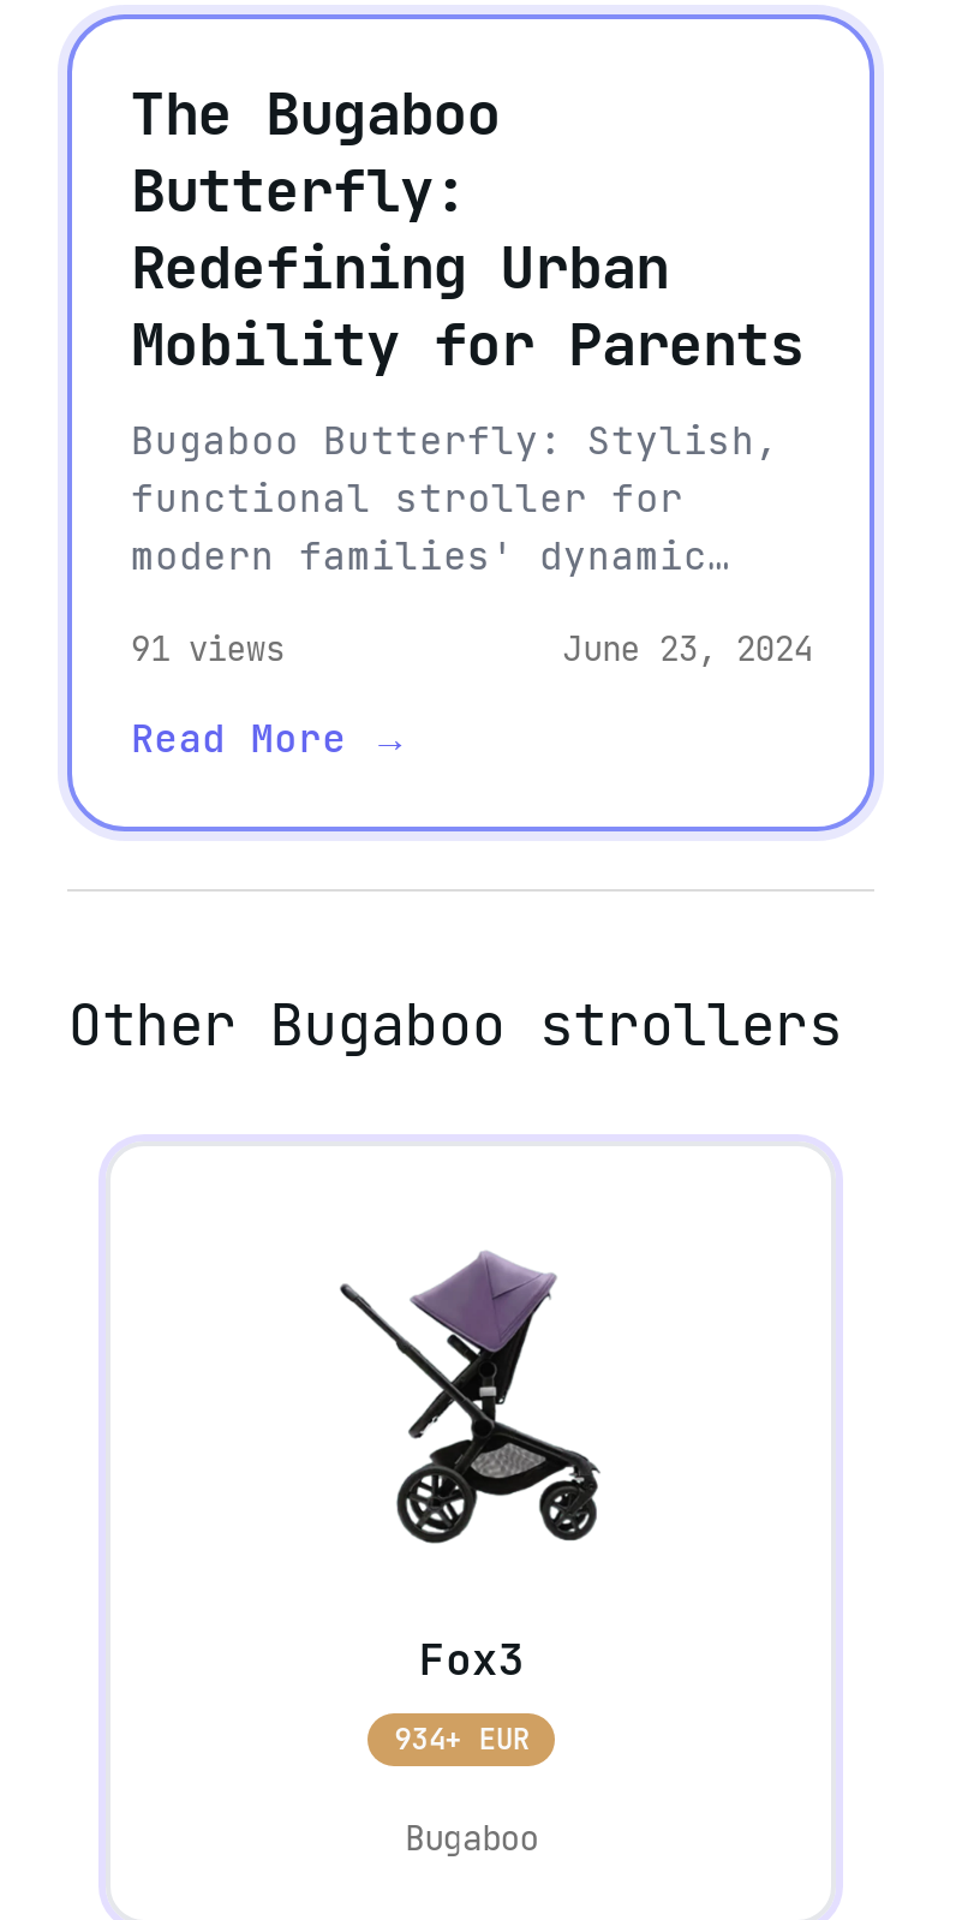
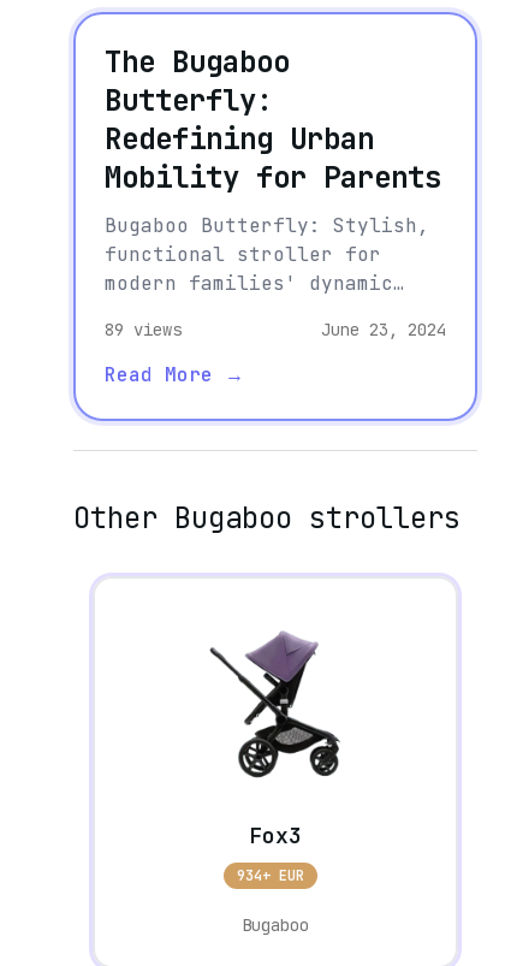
[131,627,284,671] 91 views -> [105,319,182,341] 89 views

